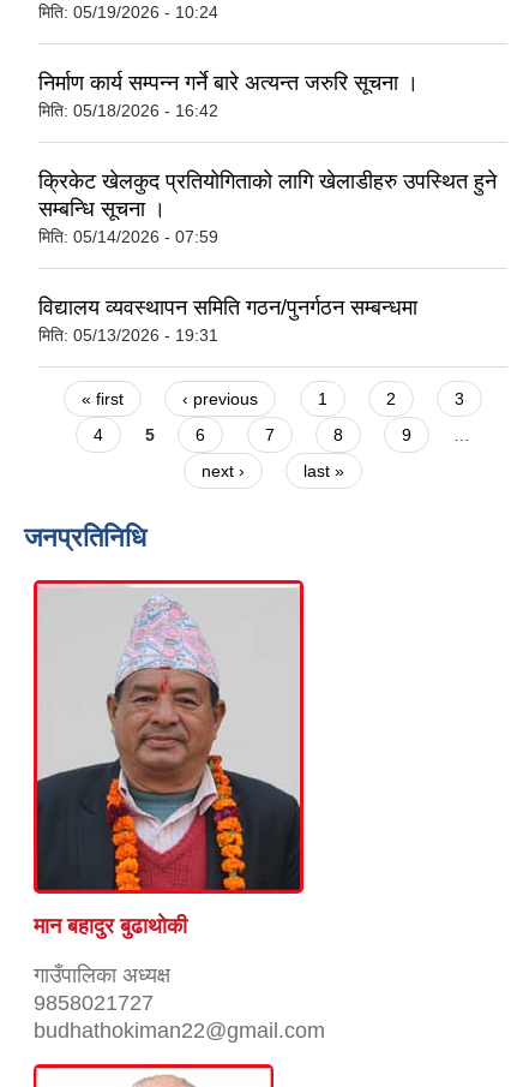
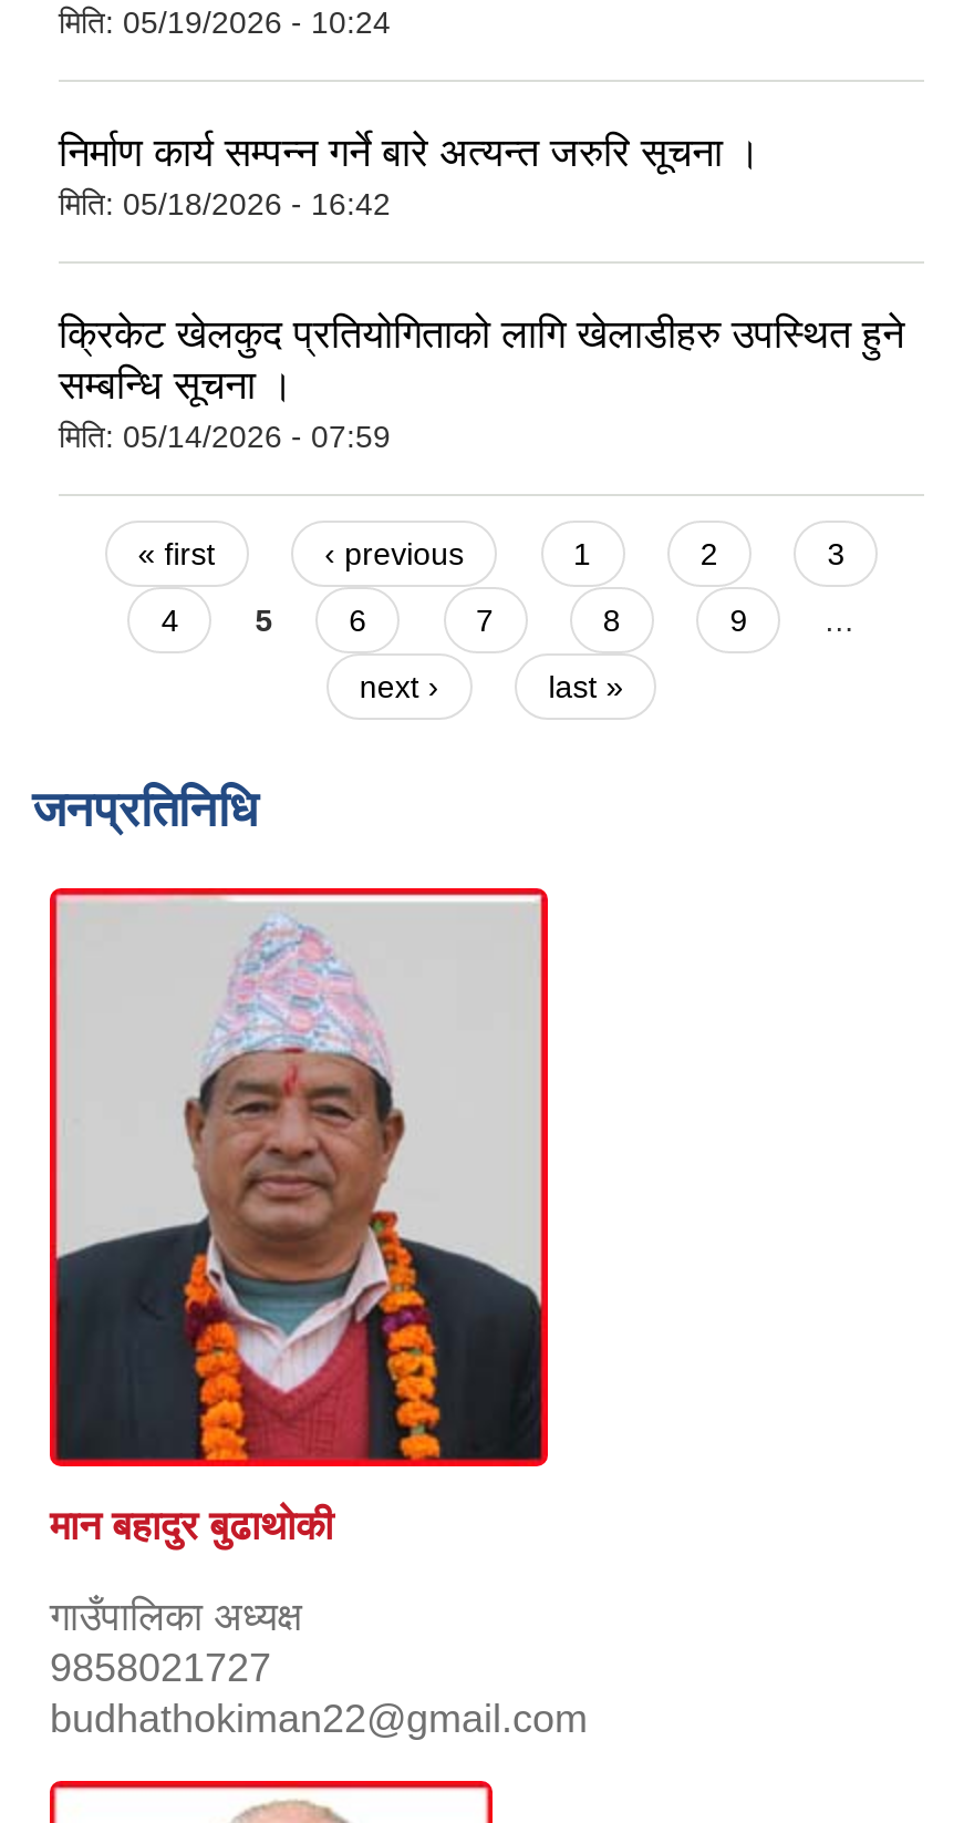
[38,296,417,345] विद्यालय व्यवस्थापन समिति गठन/पुनर्गठन सम्बन्धमा | मिति: 05/13/2026 - 19:31 -> none

